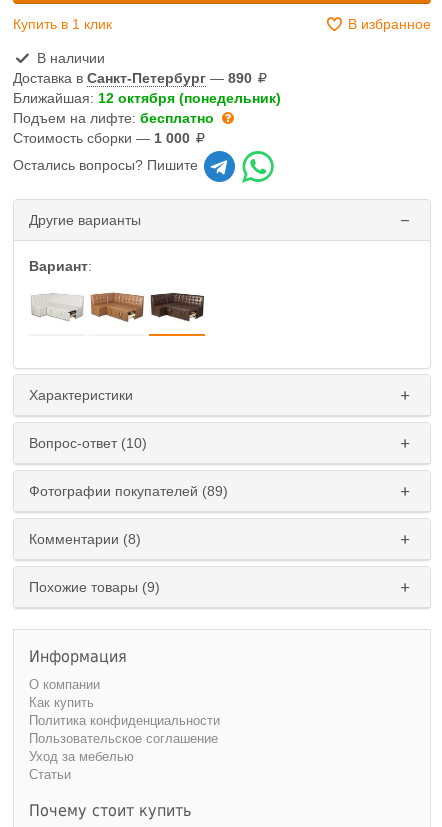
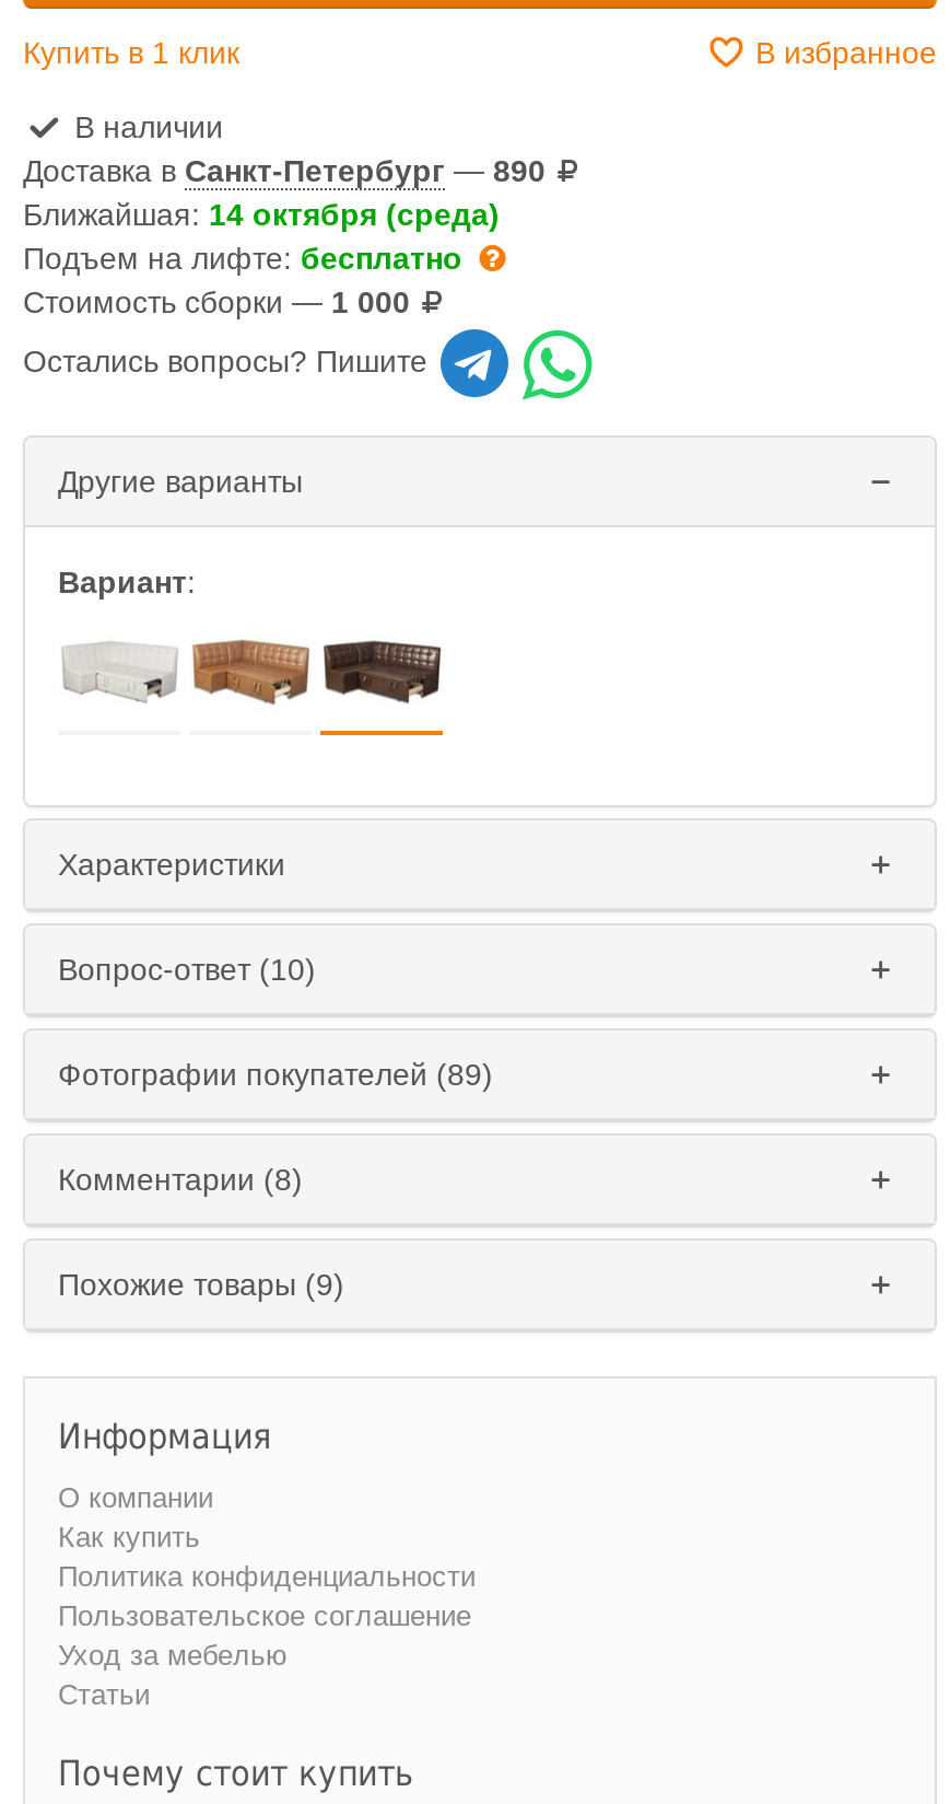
[13,90,281,106] Ближайшая: 12 октября (понедельник) -> [23,197,500,232] Ближайшая: 14 октября (среда)

